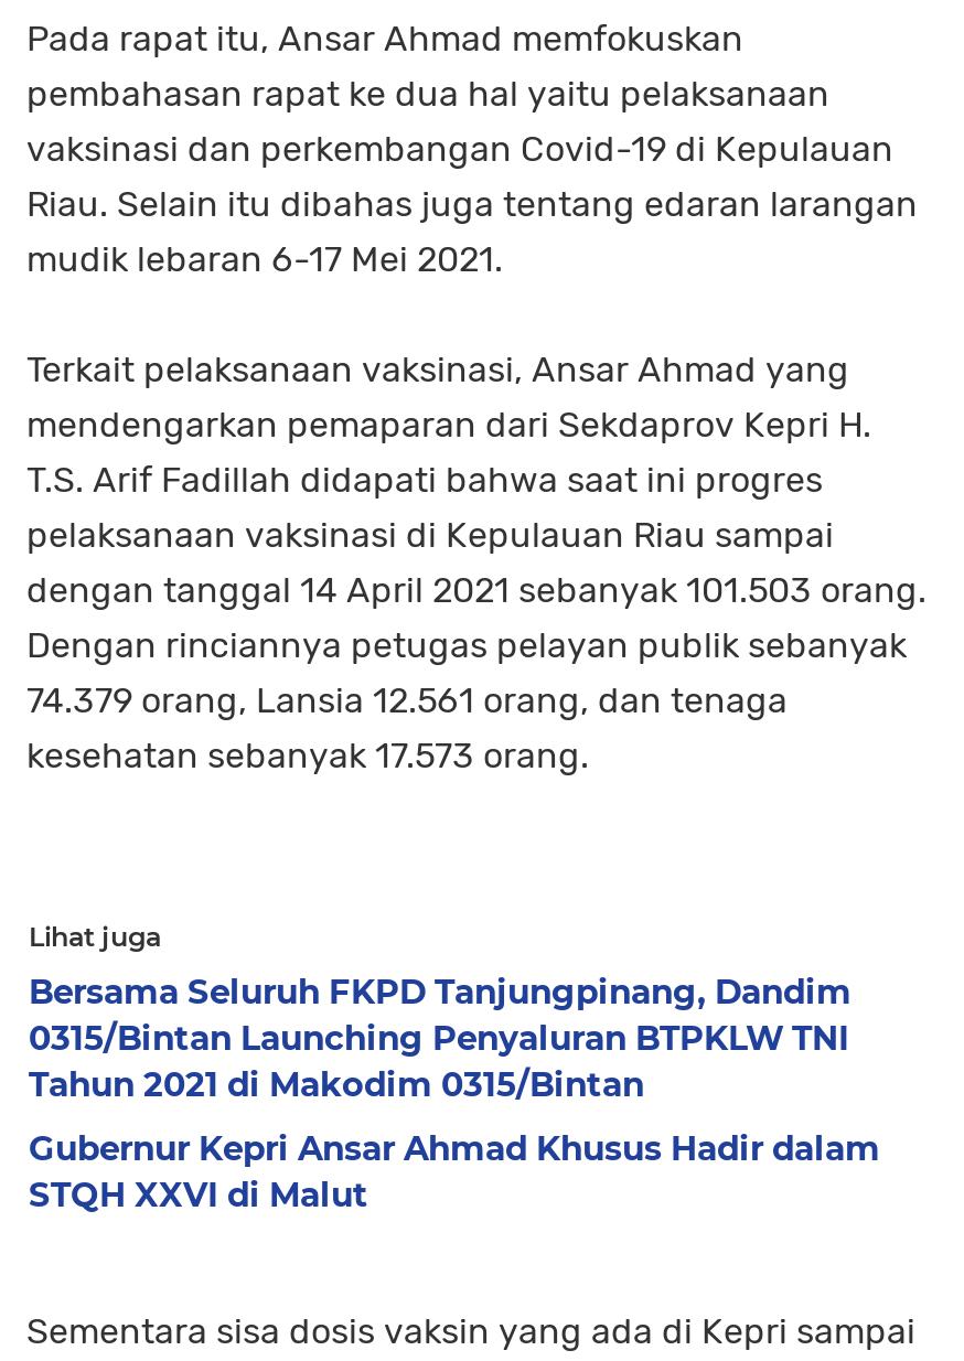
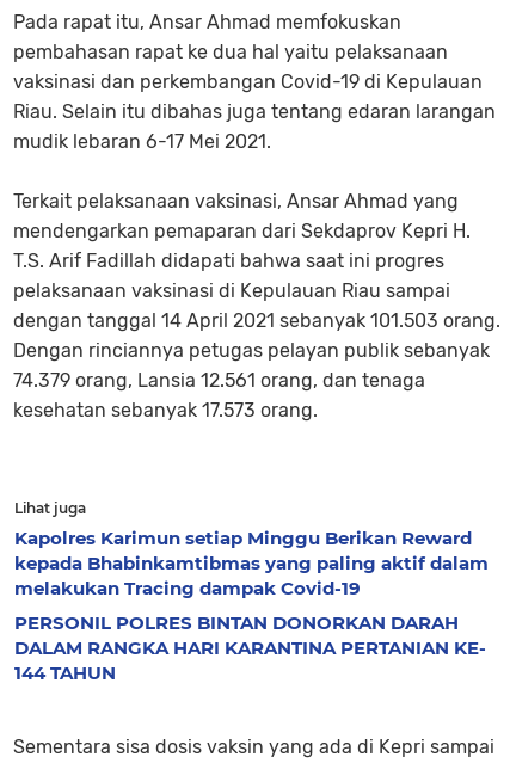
[29,970,851,1104] Bersama Seluruh FKPD Tanjungpinang, Dandim | 0315/Bintan Launching Penyaluran BTPKLW TNI | Tahun 2021 di Makodim 0315/Bintan -> [14,526,489,599] Kapolres Karimun setiap Minggu Berikan Reward | kepada Bhabinkamtibmas yang paling aktif dalam | melakukan Tracing dampak Covid-19
[29,1127,880,1215] Gubernur Kepri Ansar Ahmad Khusus Hadir dalam | STQH XXVI di Malut -> [14,611,486,684] PERSONIL POLRES BINTAN DONORKAN DARAH | DALAM RANGKA HARI KARANTINA PERTANIAN KE- | 144 TAHUN

